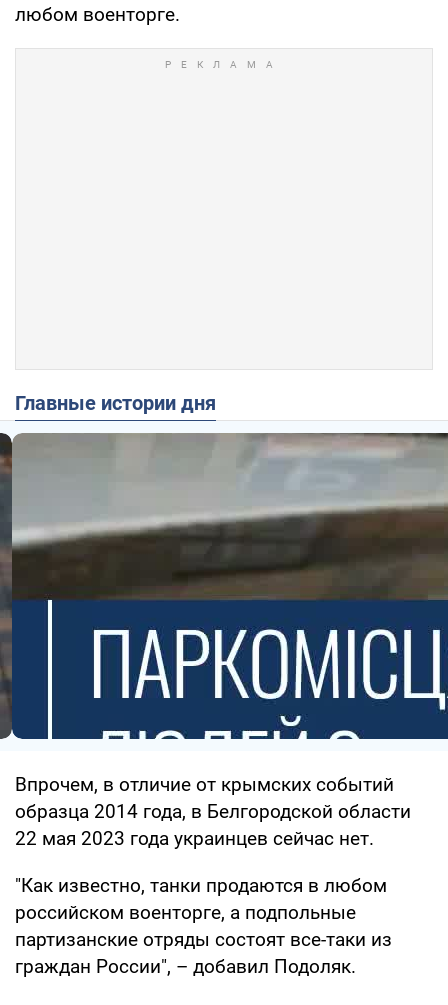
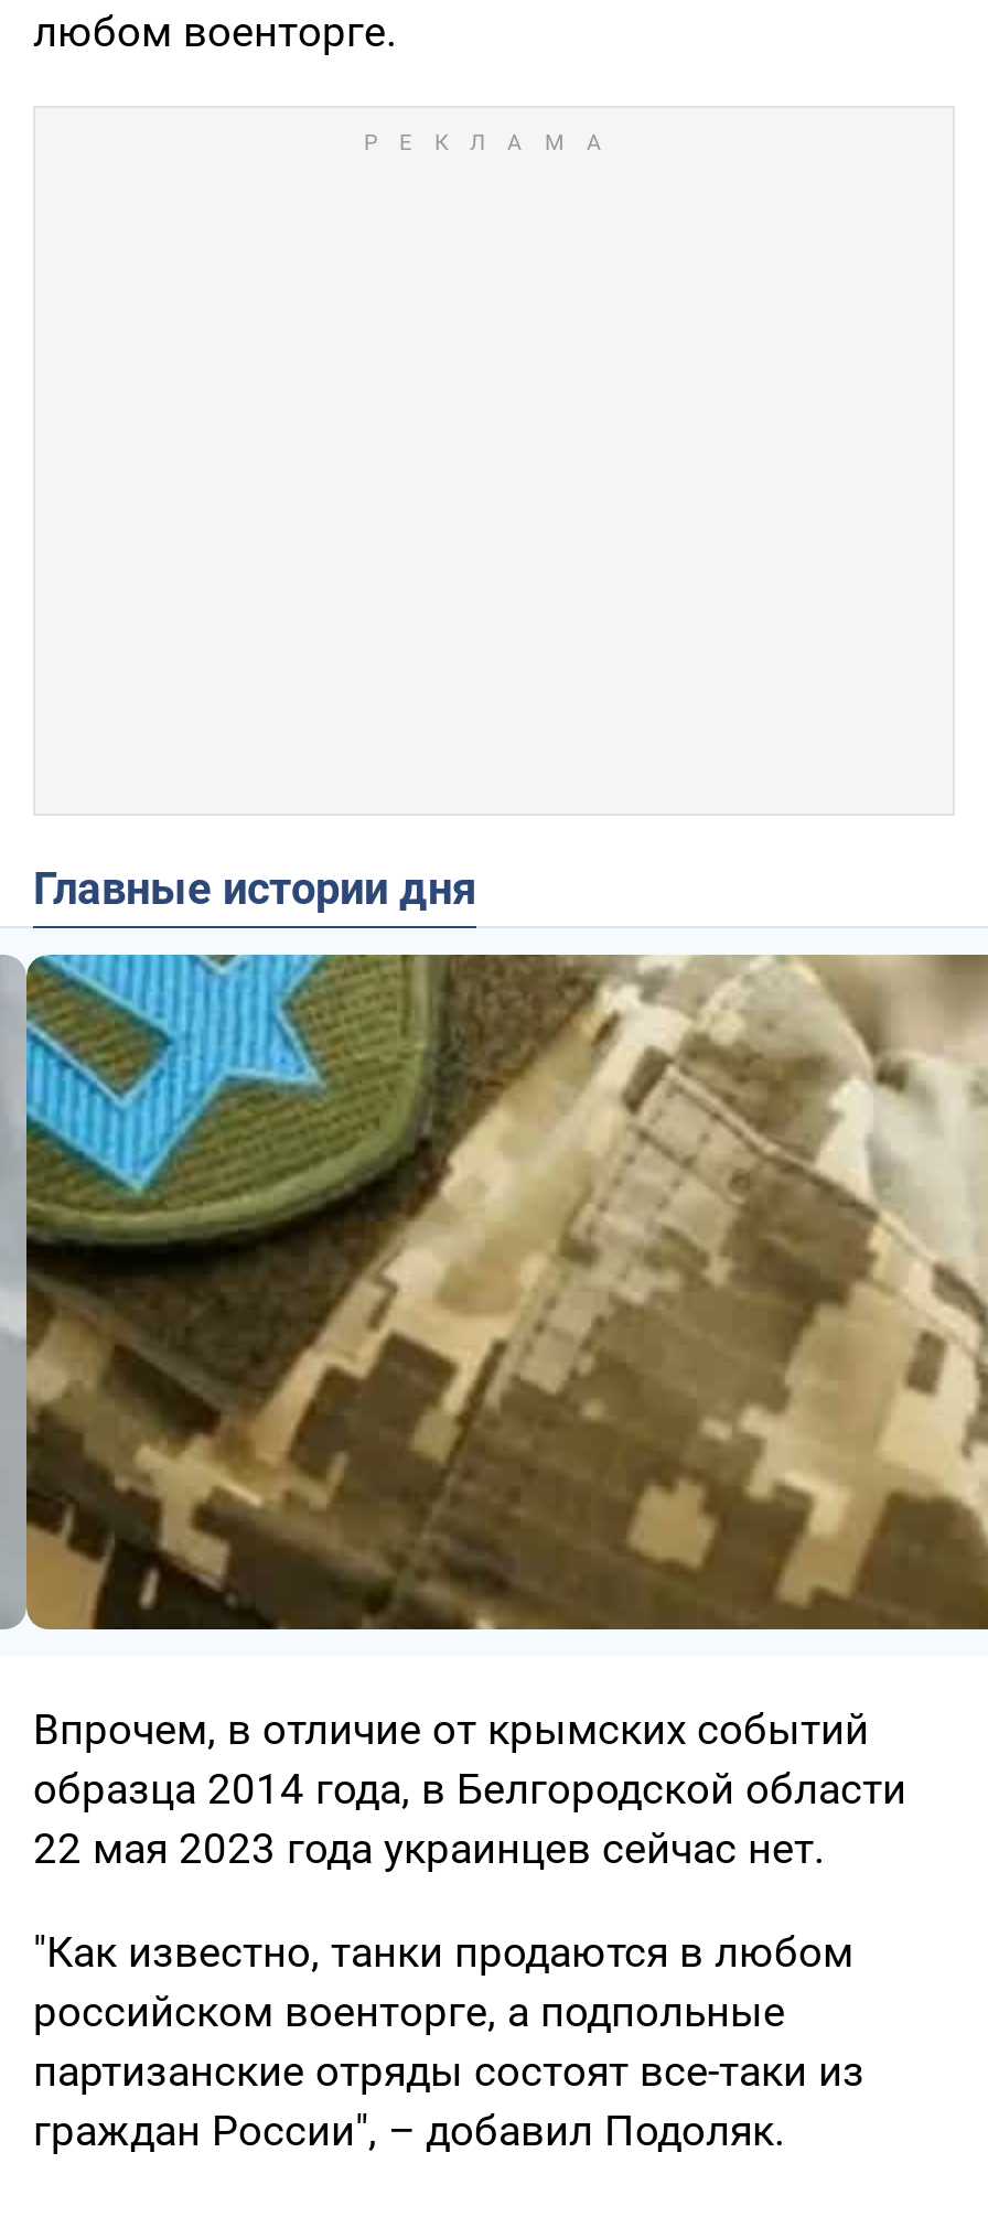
[3,432,445,740] [image] -> [7,953,981,1632] [image]

